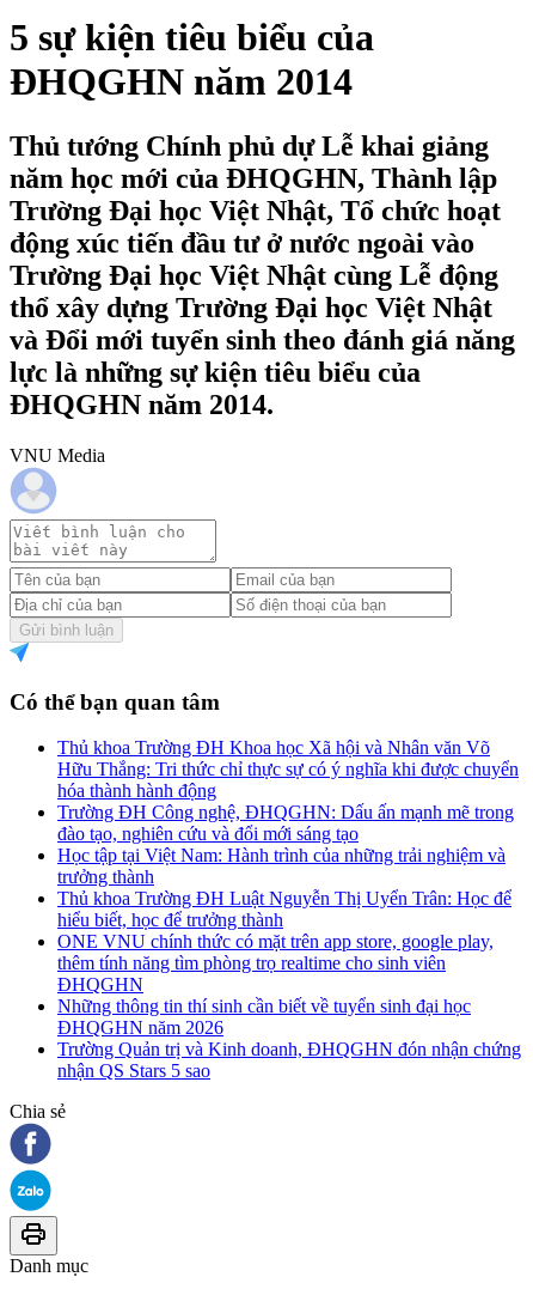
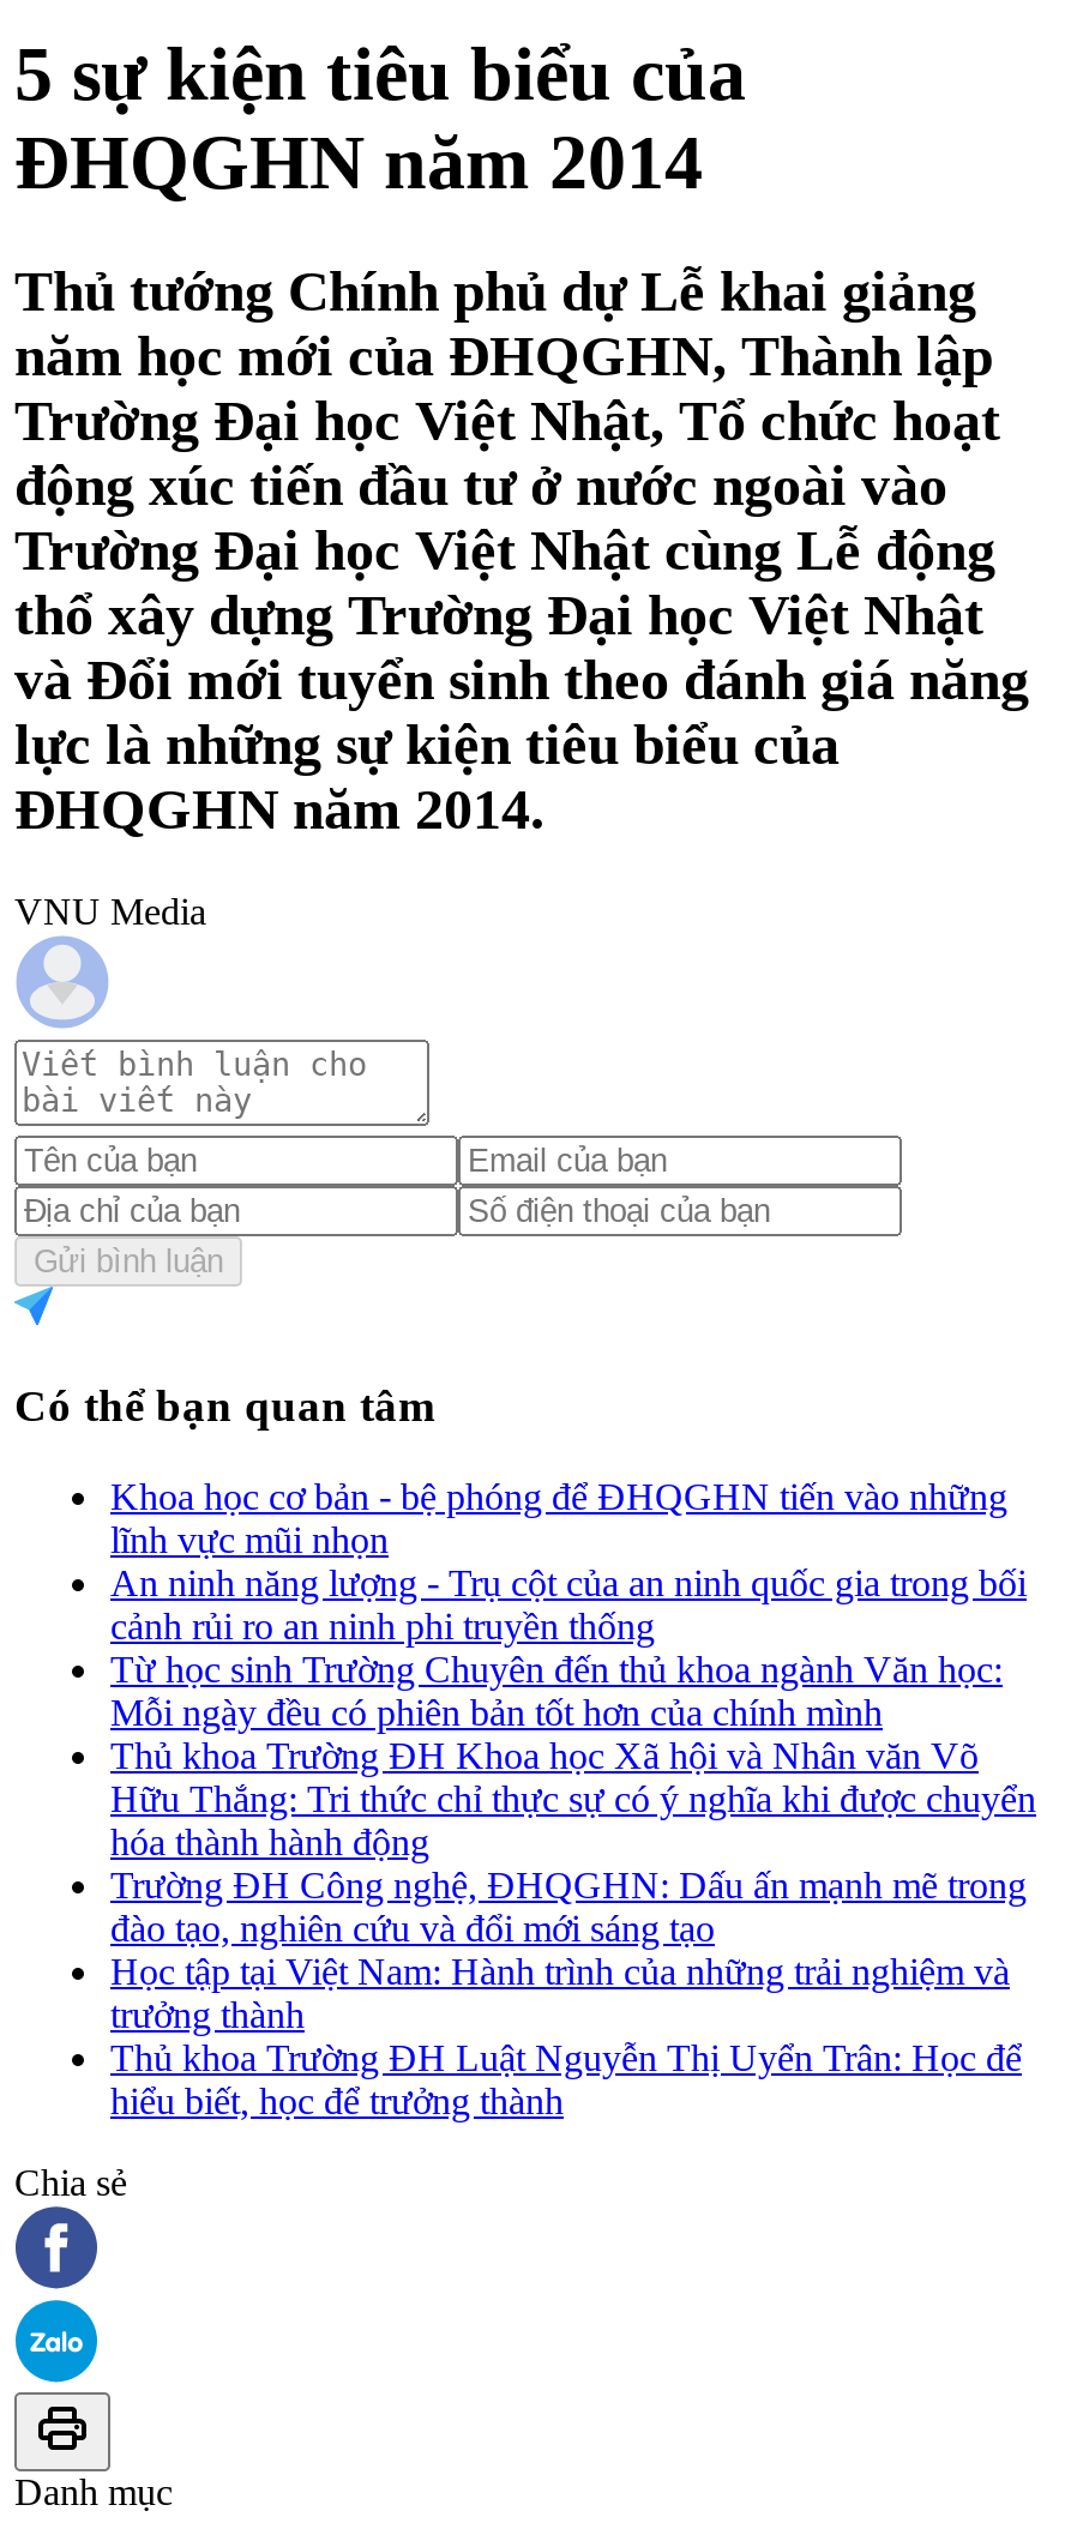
none -> [110,1477,1027,1733] Khoa học cơ bản - bệ phóng để ĐHQGHN tiến vào những | lĩnh vực mũi nhọn | An ninh năng lượng - Trụ cột của an ninh quốc gia trong bối | cảnh rủi ro an ninh phi truyền thống | Từ học sinh Trường Chuyên đến thủ khoa ngành Văn học: | Mỗi ngày đều có phiên bản tốt hơn của chính mình
moved [57,737,519,930] -> [110,1736,1036,2122]: Thủ khoa Trường ĐH Khoa học Xã hội và Nhân văn Võ | Hữu Thắng: Tri thức chỉ thực sự có ý nghĩa khi được chuyển | hóa thành hành động | ... | Thủ khoa Trường ĐH Luật Nguyễn Thị Uyển Trân: Học để | hiểu biết, học để trưởng thành
[57,931,521,1081] ONE VNU chính thức có mặt trên app store, google play, | thêm tính năng tìm phòng trọ realtime cho sinh viên | ĐHQGHN | Những thông tin thí sinh cần biết về tuyển sinh đại học | ĐHQGHN năm 2026 | Trường Quản trị và Kinh doanh, ĐHQGHN đón nhận chứng | nhận QS Stars 5 sao -> none

